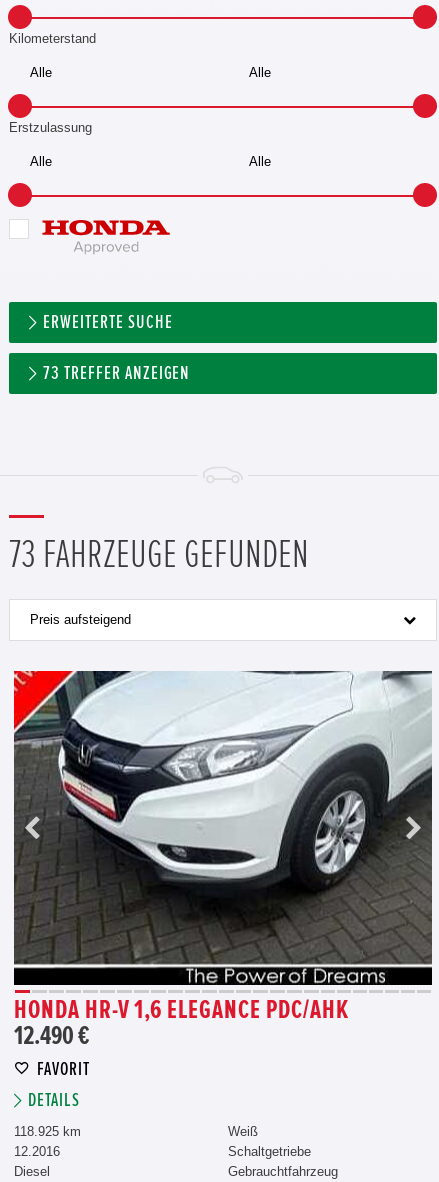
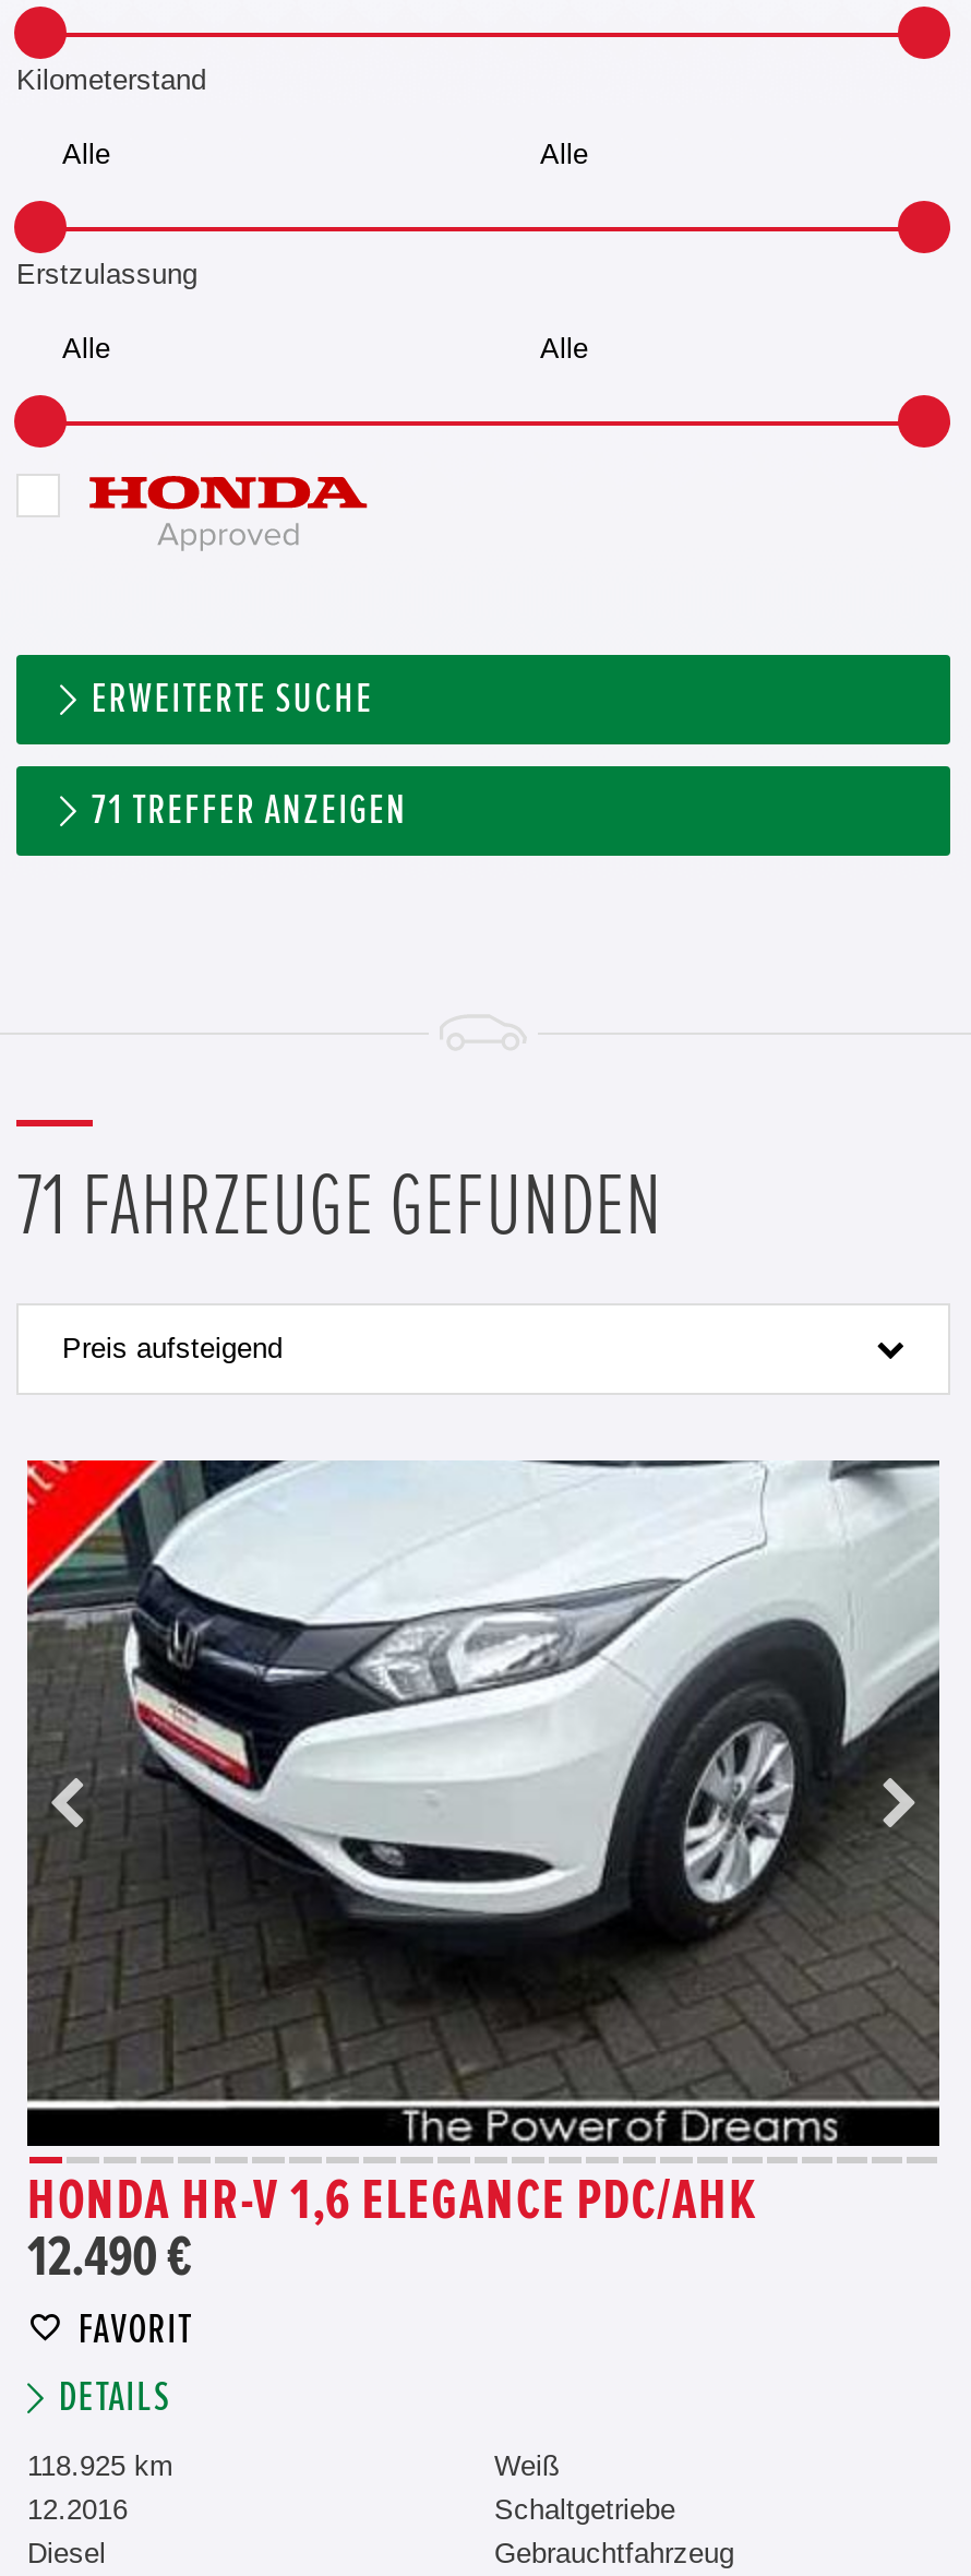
[43,364,190,383] 73 TREFFER ANZEIGEN -> [91,790,408,831] 71 TREFFER ANZEIGEN
[9,535,309,575] 73 FAHRZEUGE GEFUNDEN -> [16,1164,662,1252] 71 FAHRZEUGE GEFUNDEN

